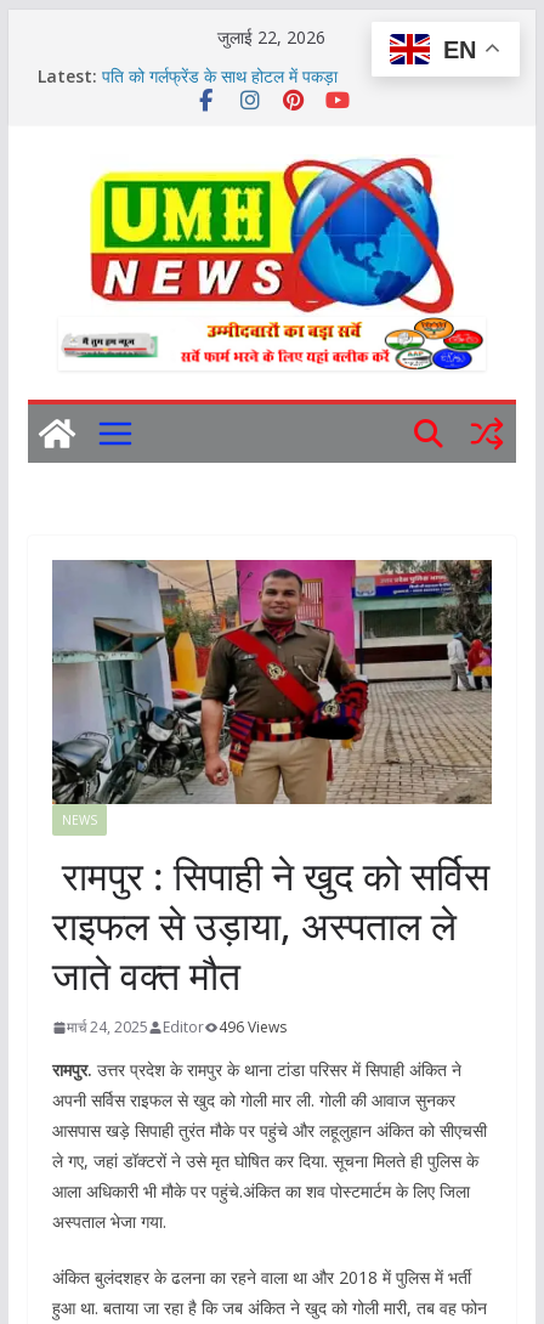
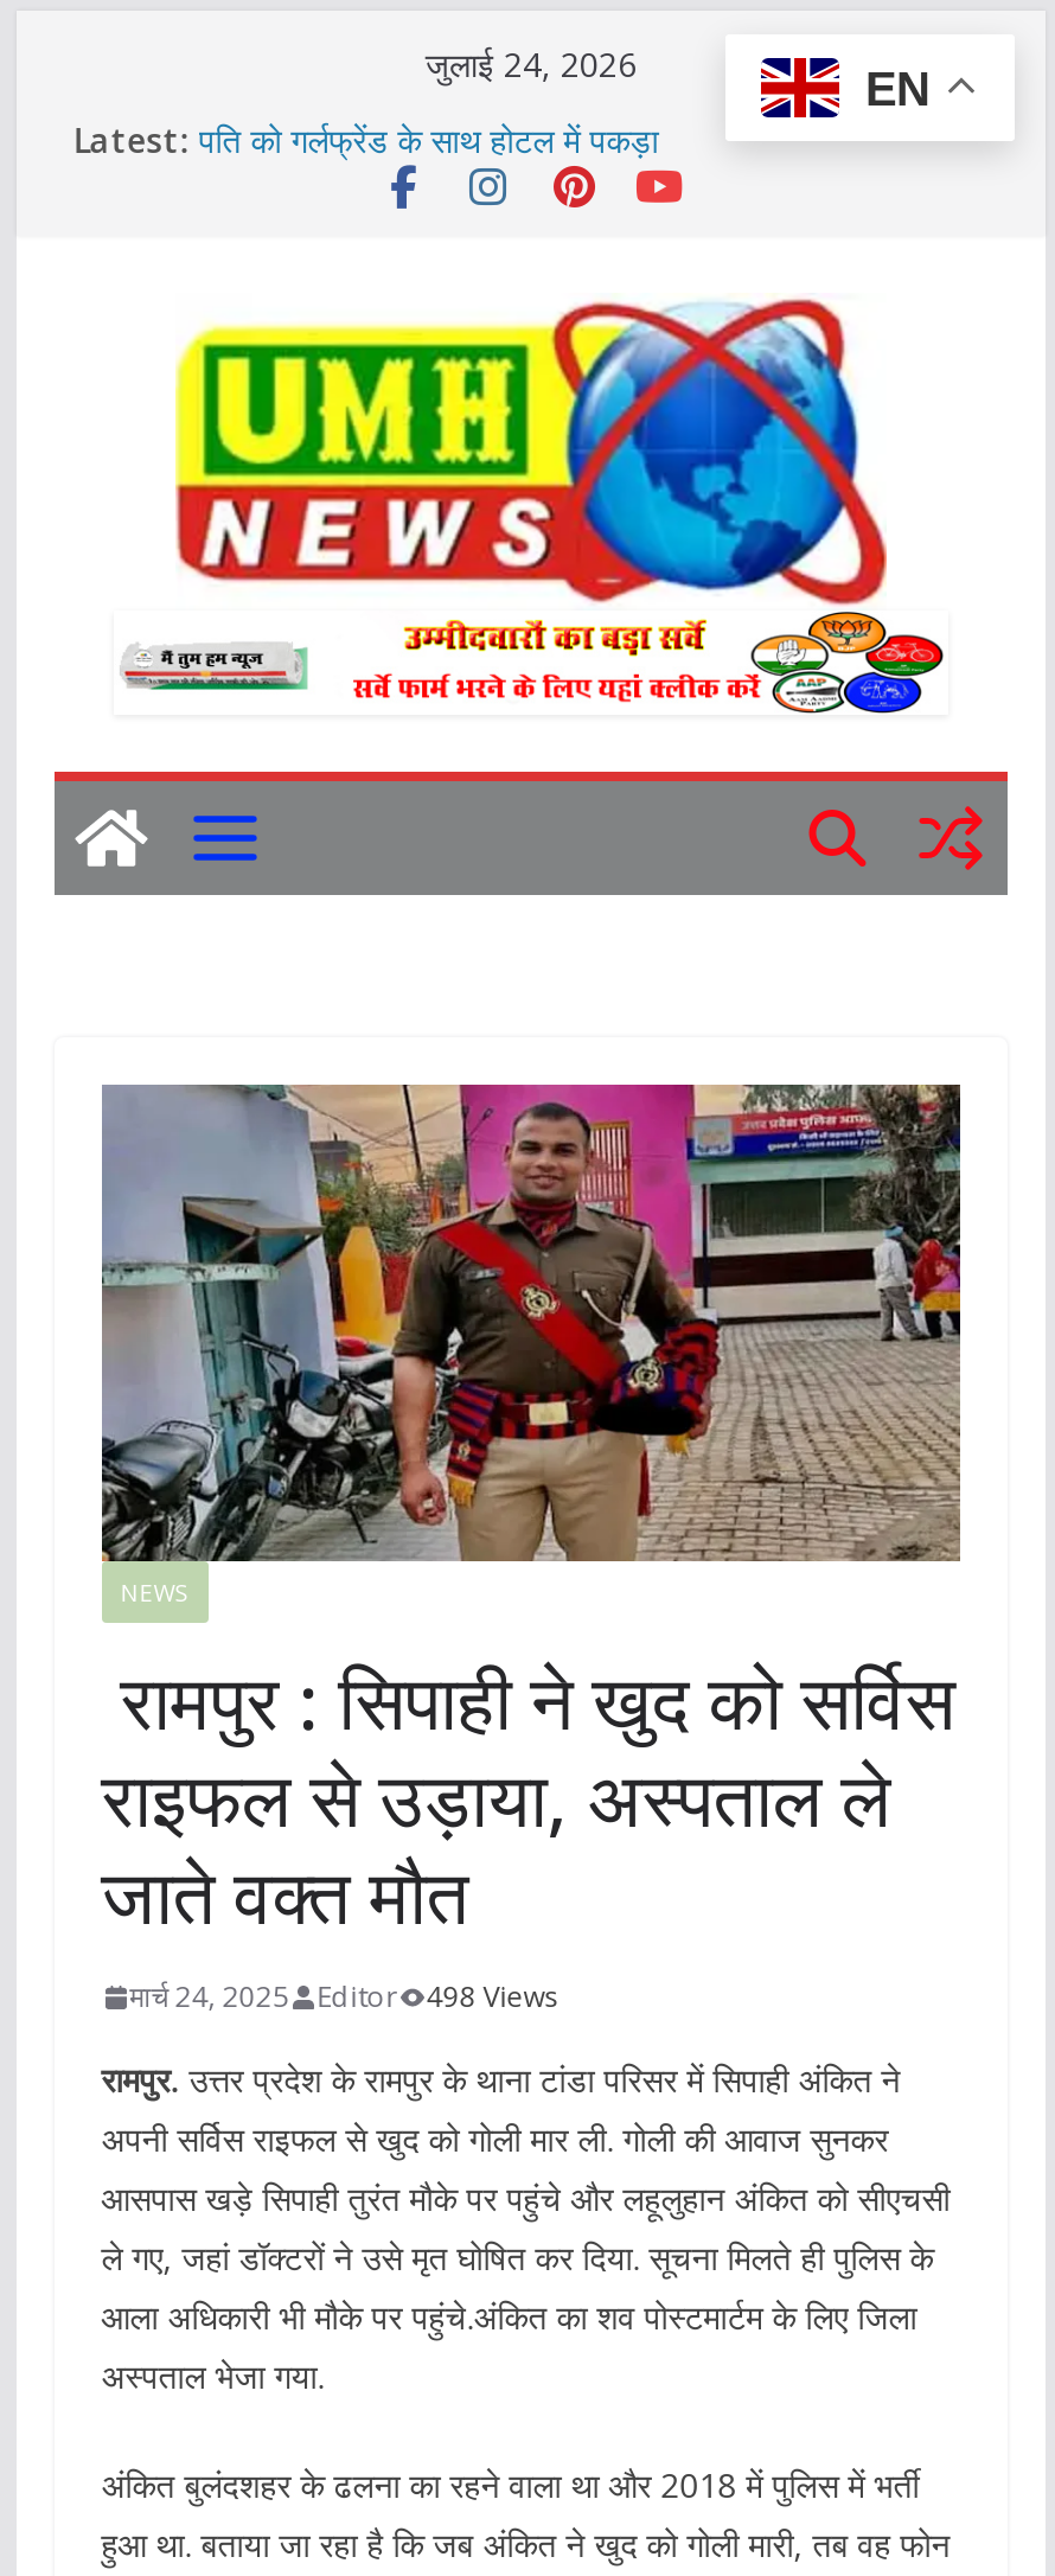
[218,26,326,49] जुलाई 22, 2026 -> [426,41,637,87] जुलाई 24, 2026
[66,1017,286,1038] मार्च 24, 2025 Editor 496 Views -> [130,1977,559,2017] मार्च 24, 2025 Editor 498 Views

